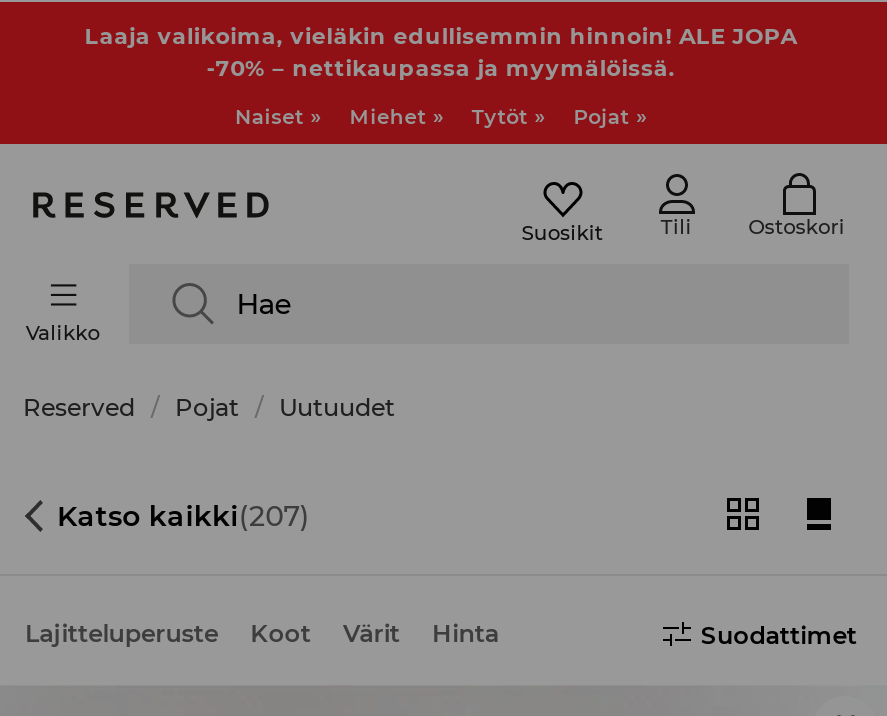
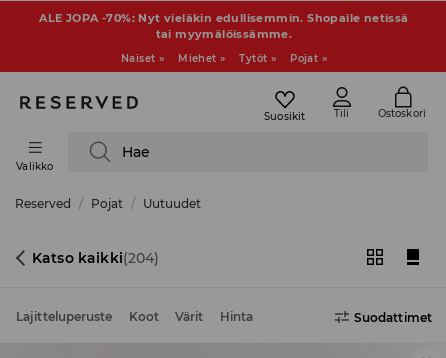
[85,22,797,82] Laaja valikoima, vieläkin edullisemmin hinnoin! ALE JOPA | -70% – nettikaupassa ja myymälöissä. -> [39,11,409,41] ALE JOPA -70%: Nyt vieläkin edullisemmin. Shopaile netissä | tai myymälöissämme.
[57,498,310,534] Katso kaikki(207) -> [32,249,160,267] Katso kaikki(204)

